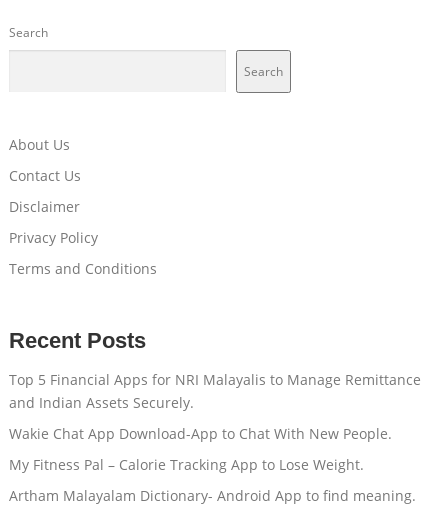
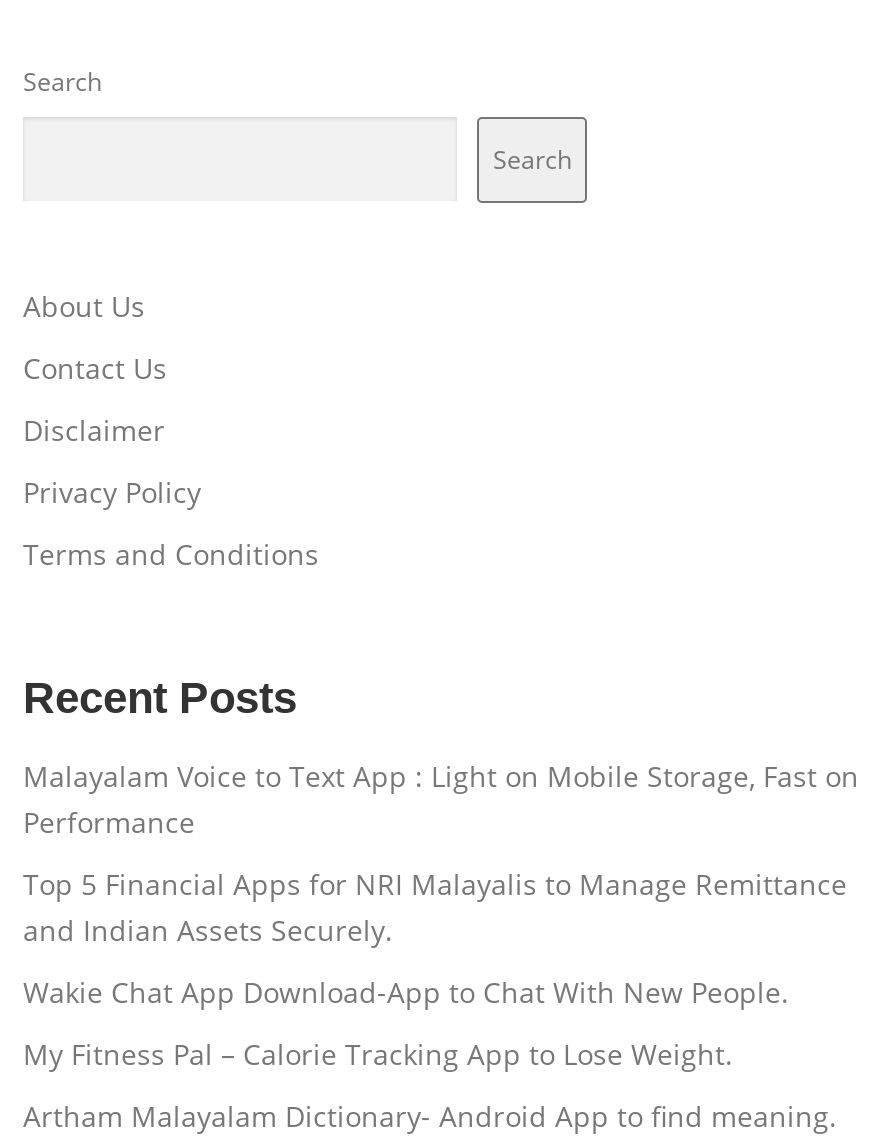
none -> [23,756,859,840] Malayalam Voice to Text App : Light on Mobile Storage, Fast on | Performance

